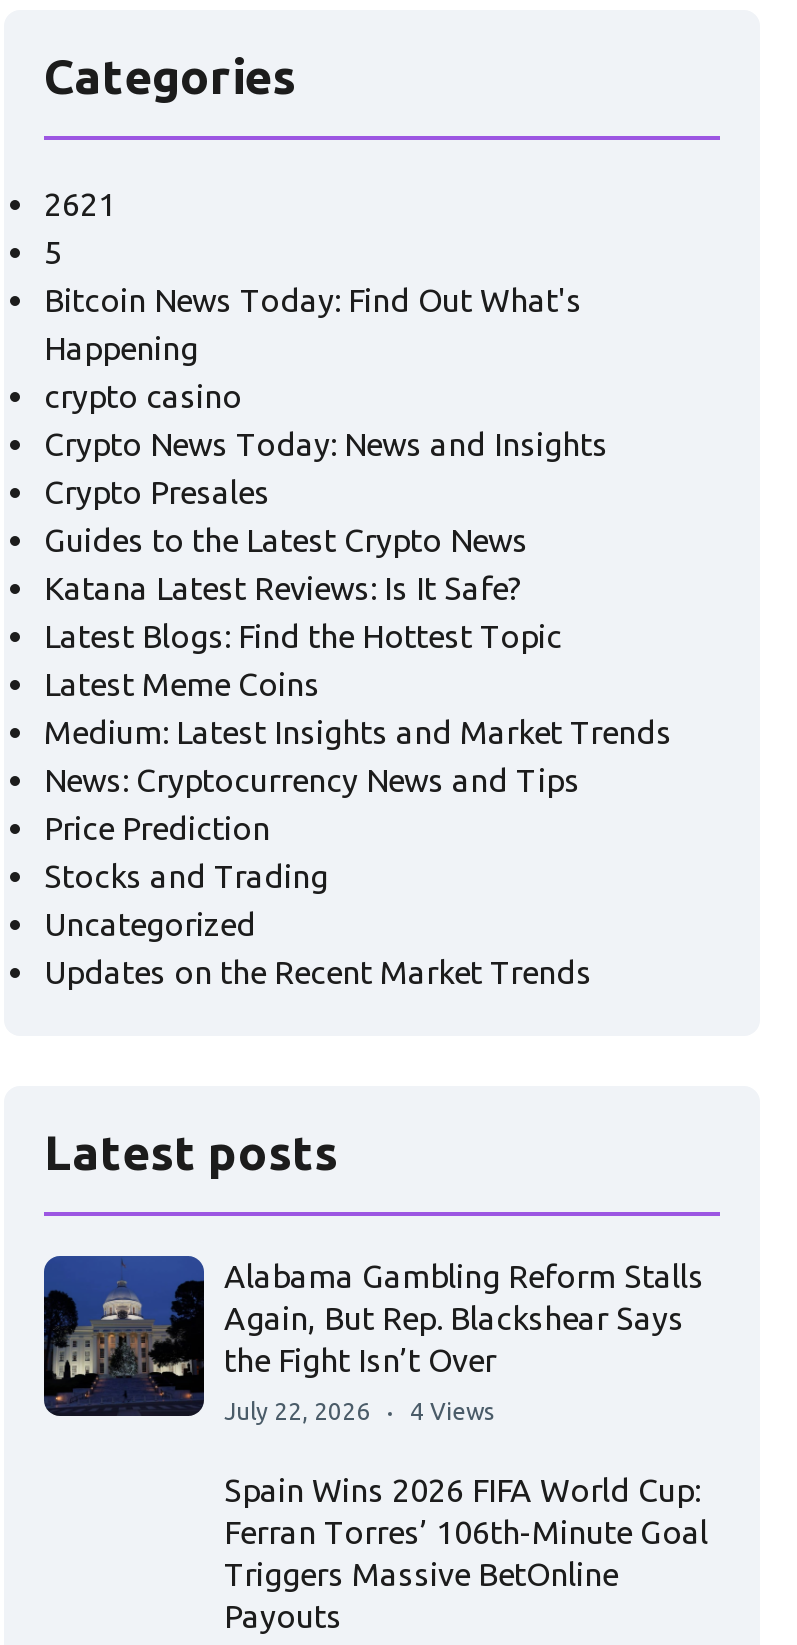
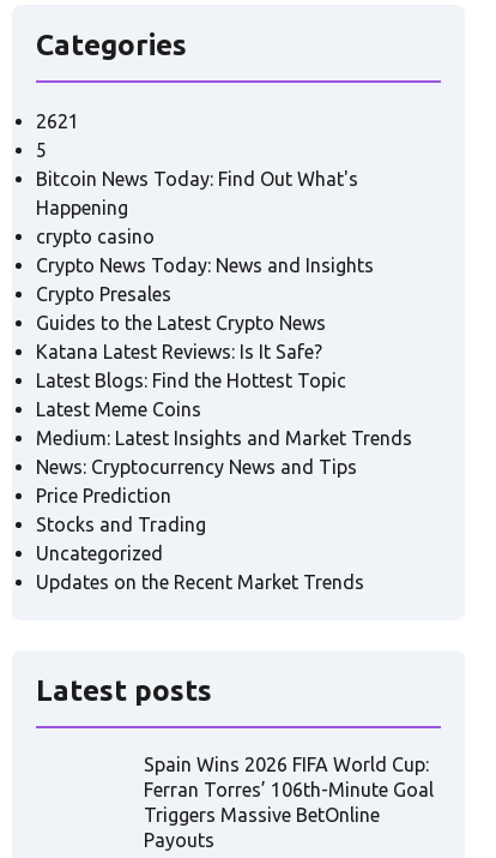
[42,1254,704,1424] [image] | Alabama Gambling Reform Stalls | Again, But Rep. Blackshear Says | the Fight Isn’t Over | July 22, 2026 | 4 Views -> none

